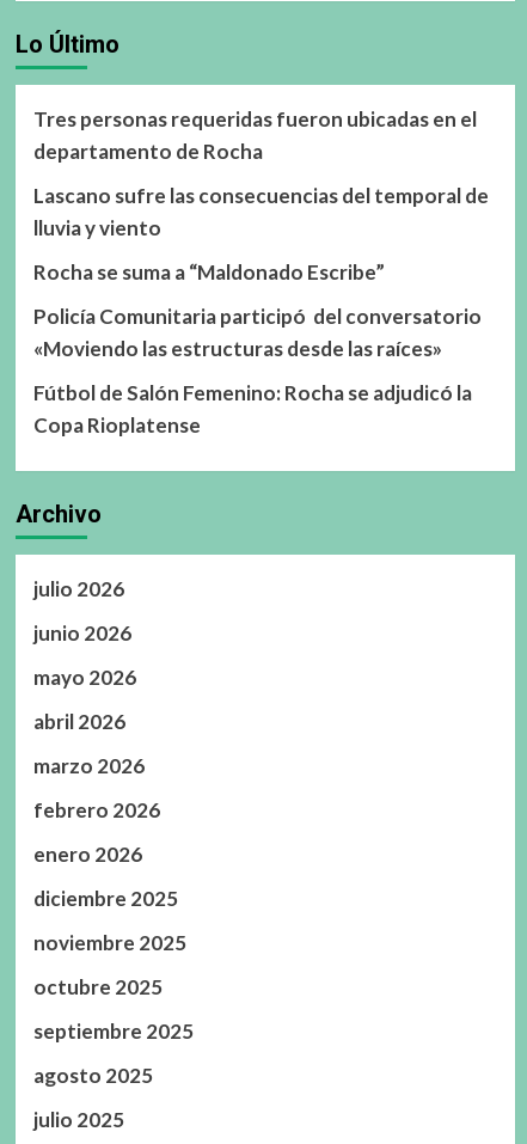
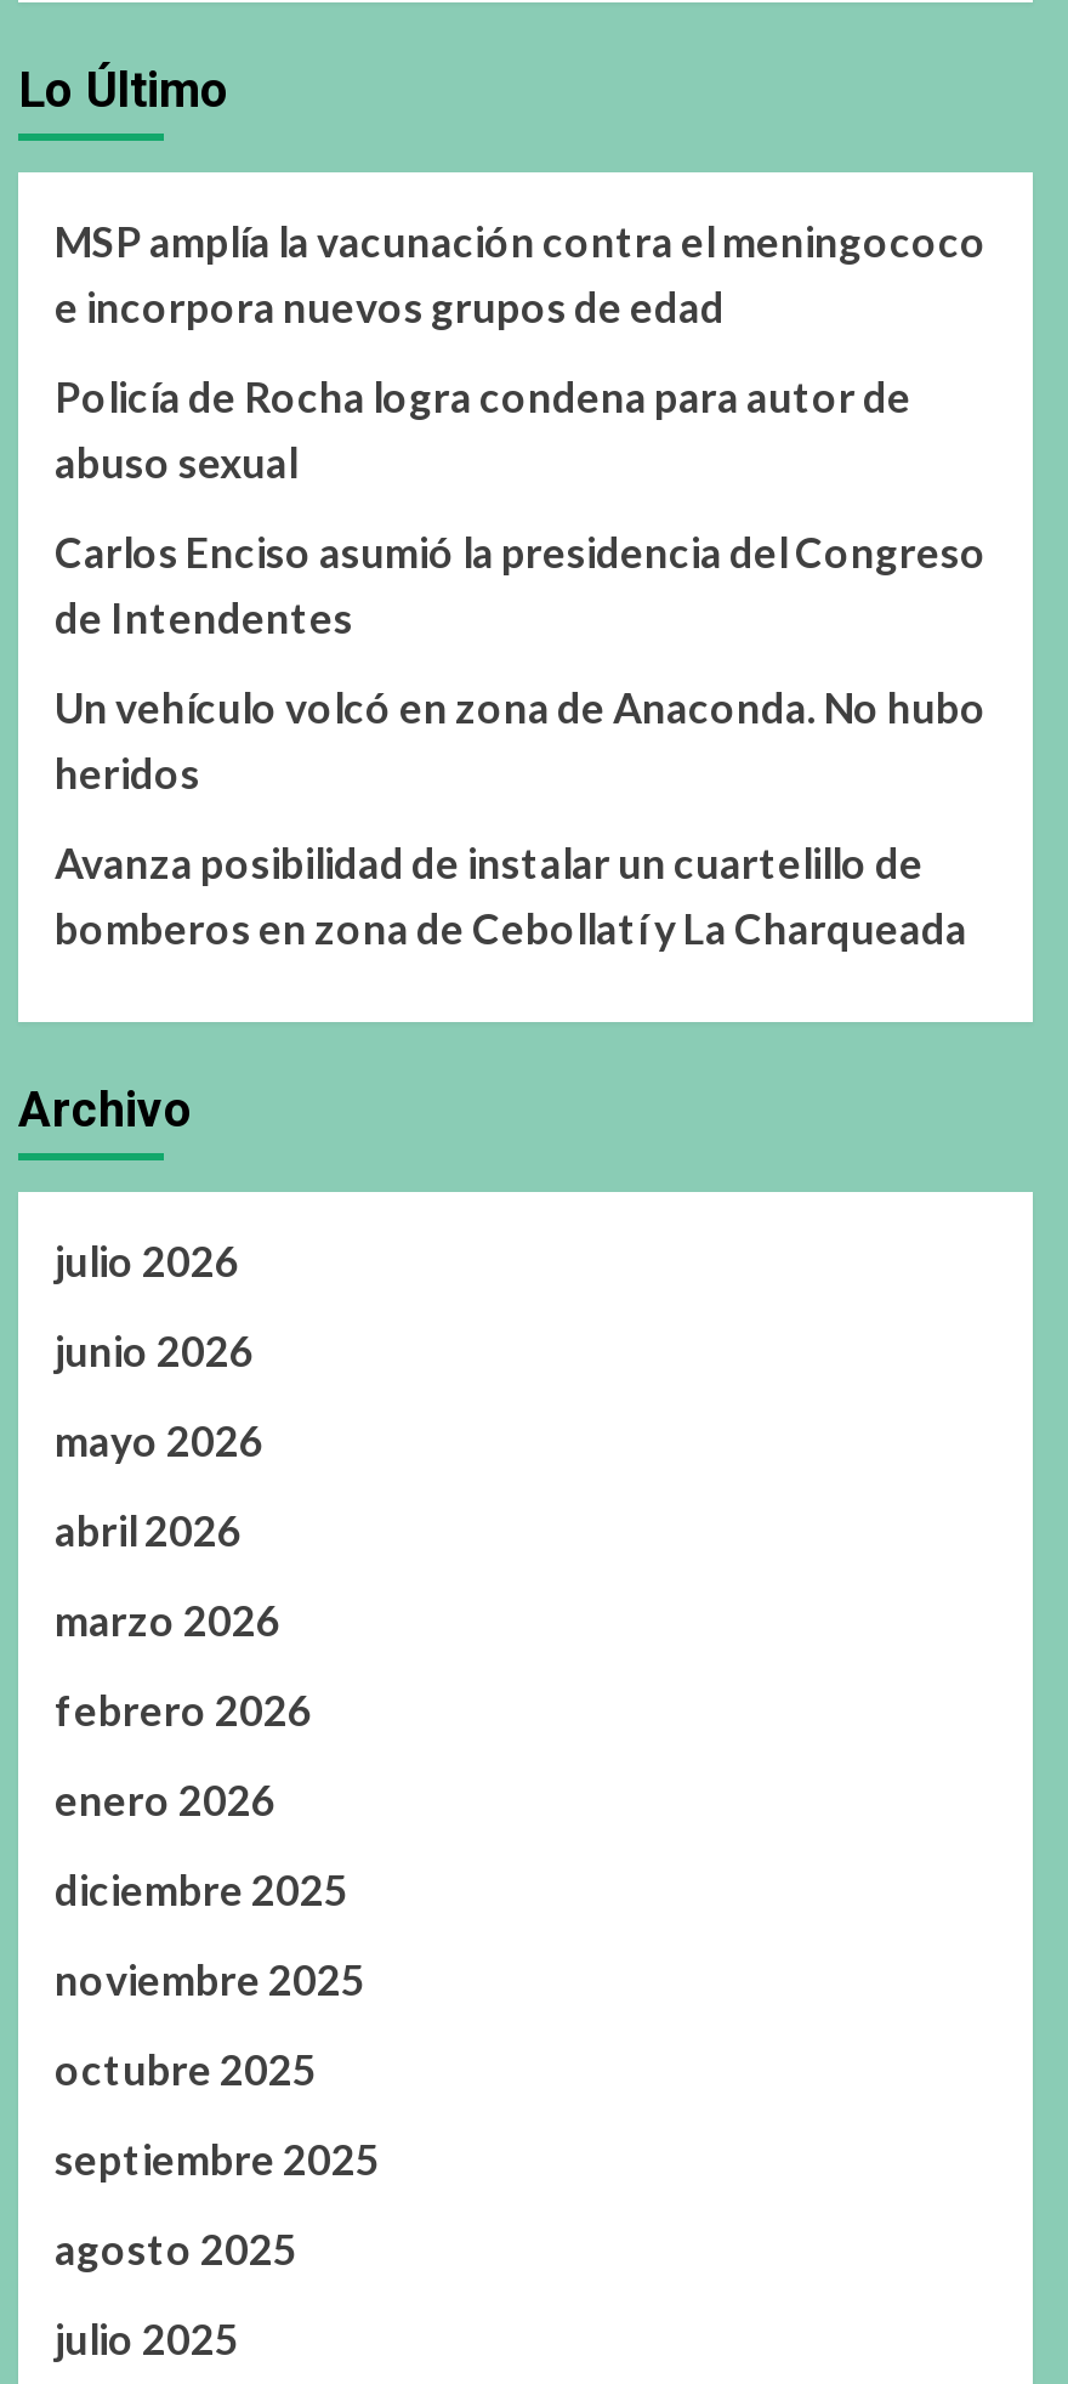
[33,107,477,164] Tres personas requeridas fueron ubicadas en el | departamento de Rocha -> [55,216,987,333] MSP amplía la vacunación contra el meningococo | e incorpora nuevos grupos de edad
[33,183,489,241] Lascano sufre las consecuencias del temporal de | lluvia y viento -> [55,371,911,488] Policía de Rocha logra condena para autor de | abuso sexual
[33,260,385,285] Rocha se suma a “Maldonado Escribe” -> [55,527,987,643] Carlos Enciso asumió la presidencia del Congreso | de Intendentes
[33,304,482,362] Policía Comunitaria participó del conversatorio | «Moviendo las estructuras desde las raíces» -> [55,682,987,799] Un vehículo volcó en zona de Anaconda. No hubo | heridos
[33,381,472,438] Fútbol de Salón Femenino: Rocha se adjudicó la | Copa Rioplatense -> [55,838,967,954] Avanza posibilidad de instalar un cuartelillo de | bomberos en zona de Cebollatí y La Charqueada

